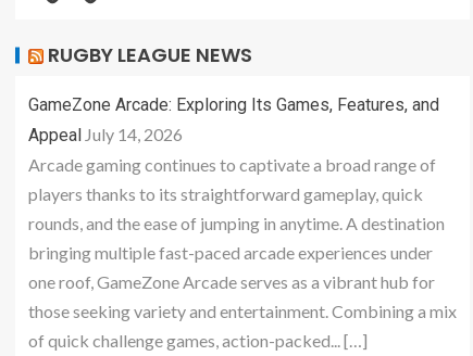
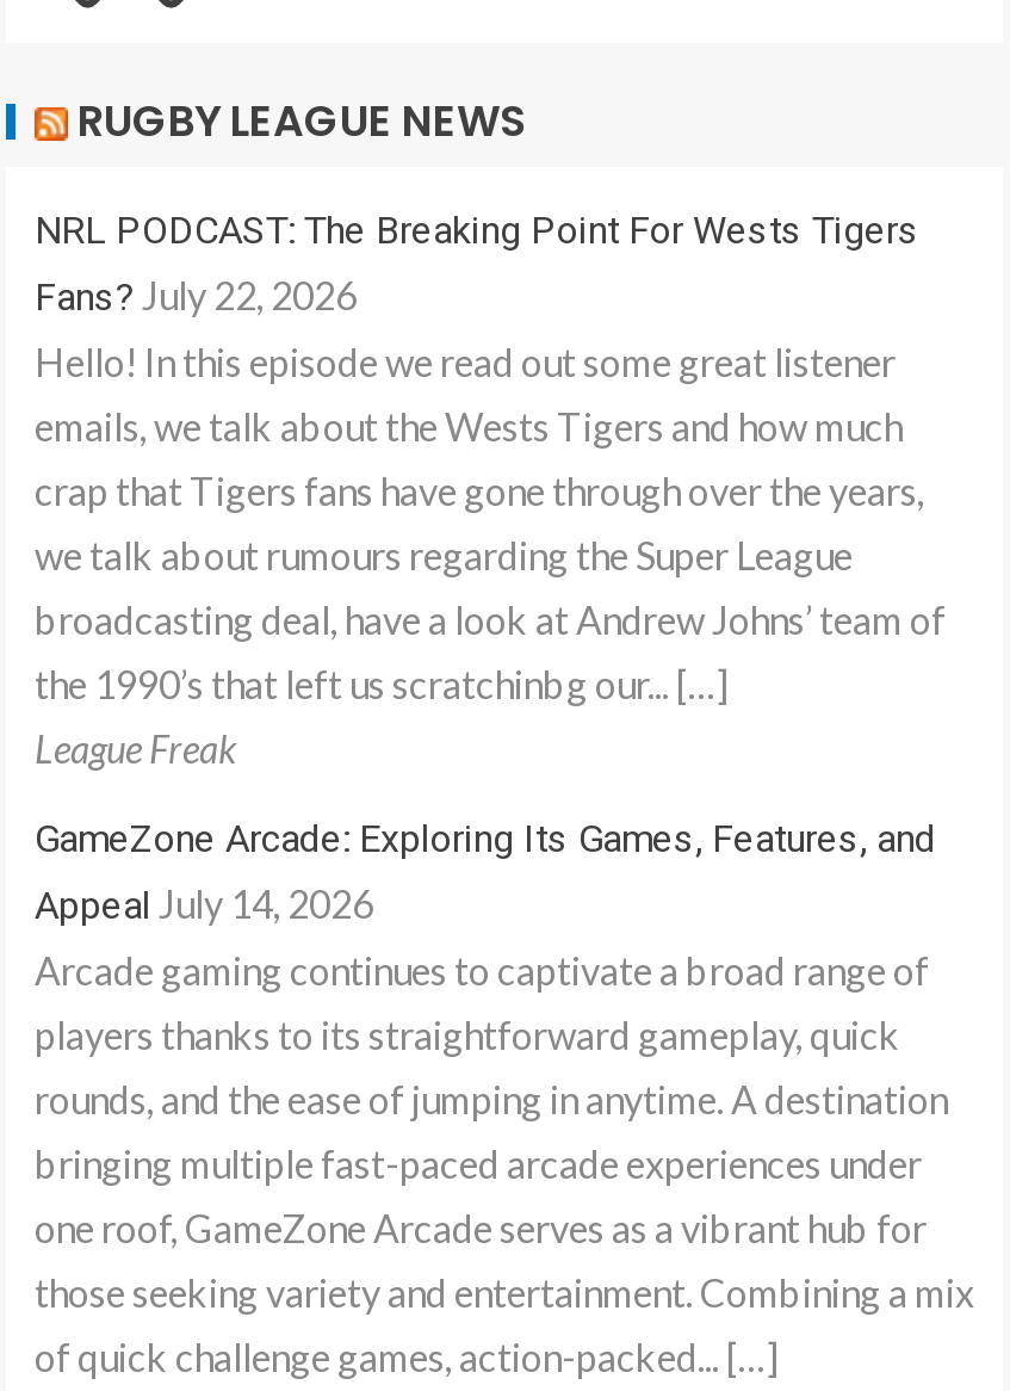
none -> [35,209,946,772] NRL PODCAST: The Breaking Point For Wests Tigers | Fans? July 22, 2026 | Hello! In this episode we read out some great listener | emails, we talk about the Wests Tigers and how much | crap that Tigers fans have gone through over the years, | we talk about rumours regarding the Super League | broadcasting deal, have a look at Andrew Johns’ team of | the 1990’s that left us scratchinbg our... […] | League Freak

